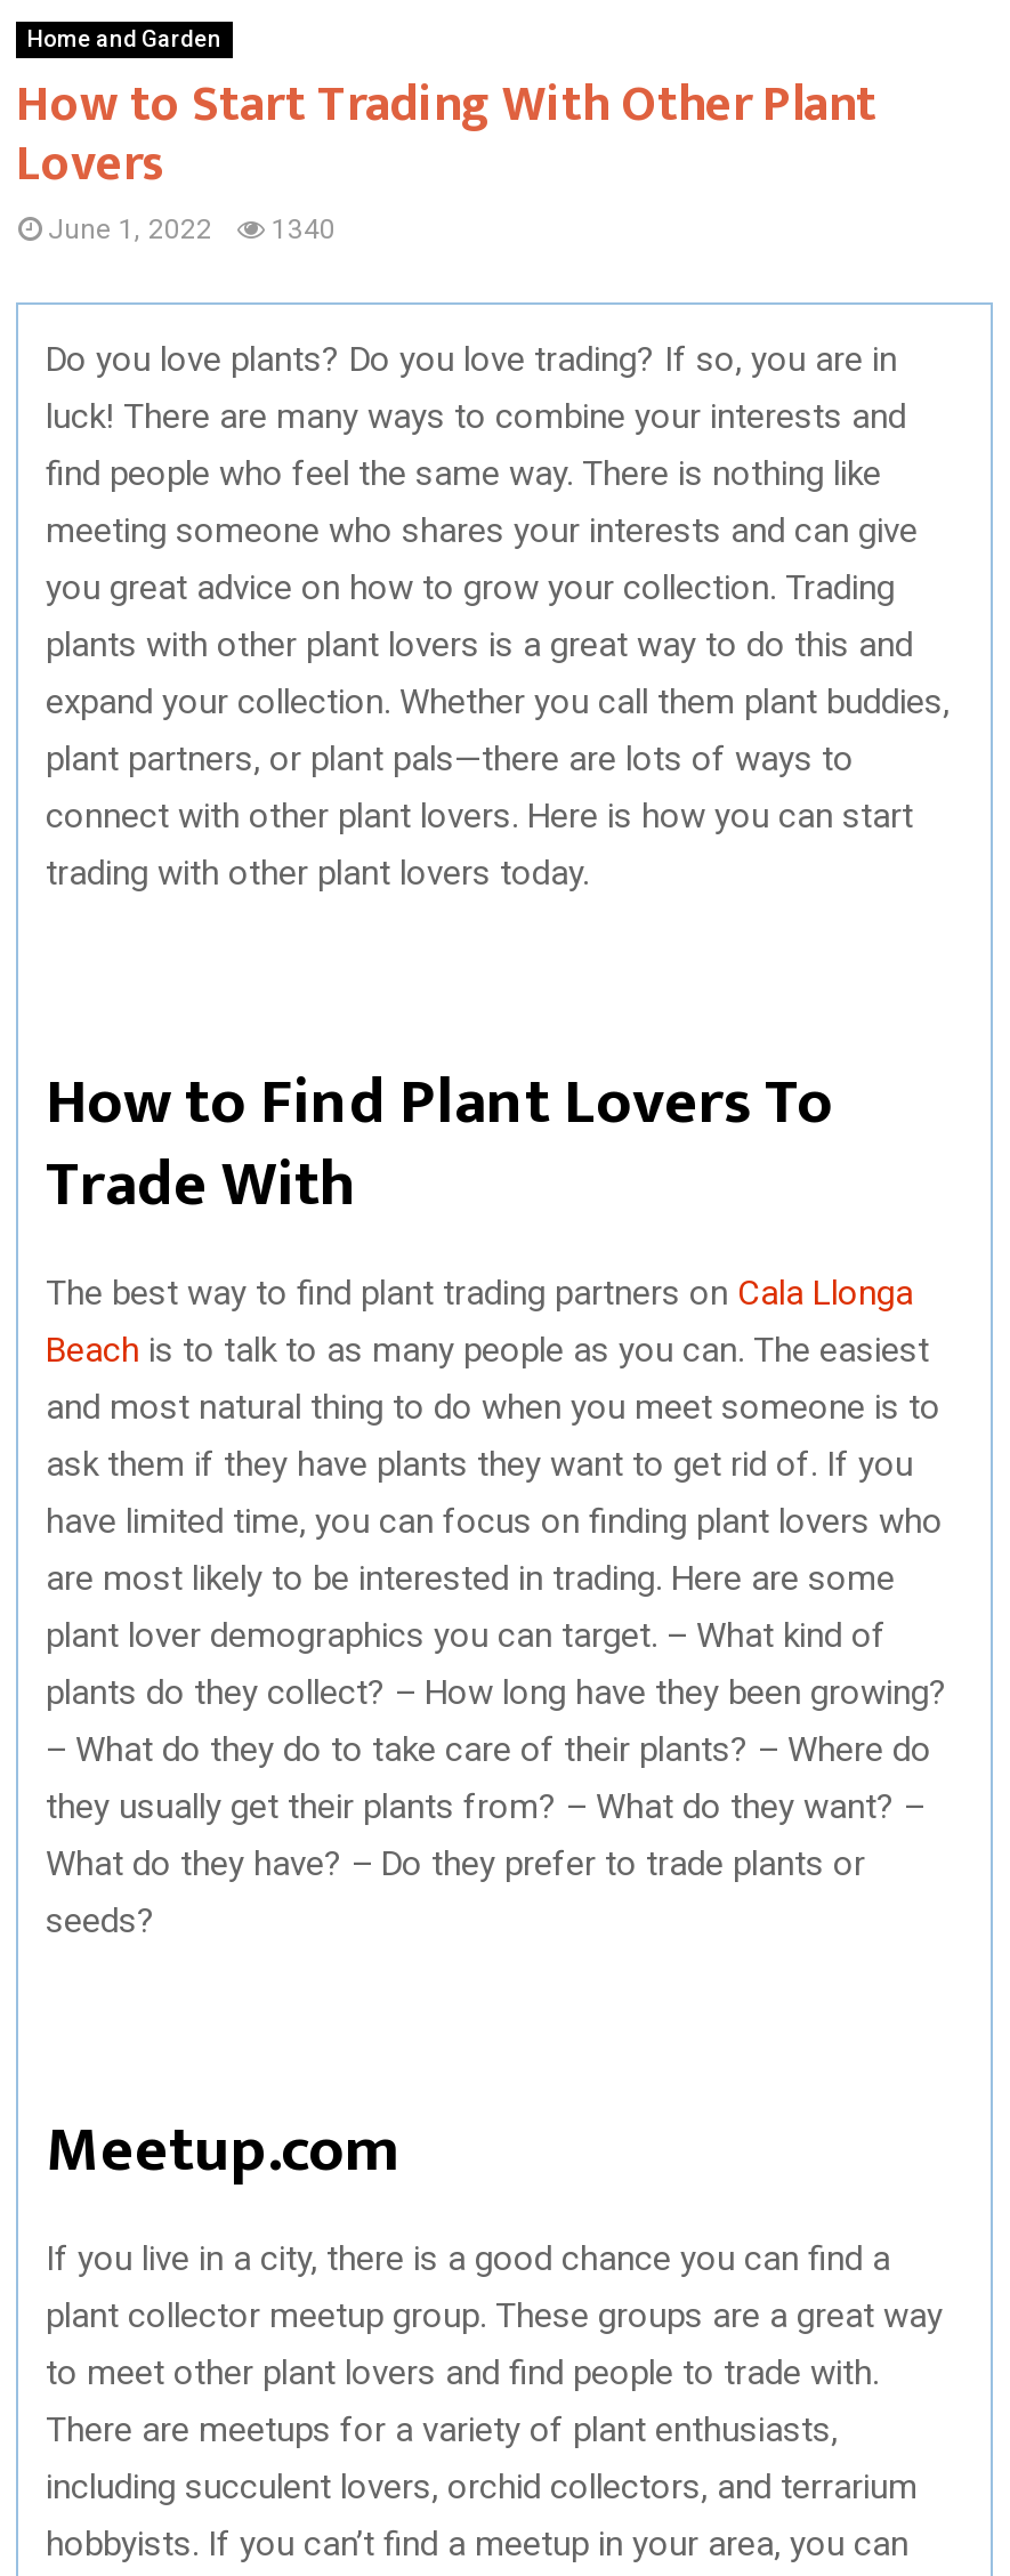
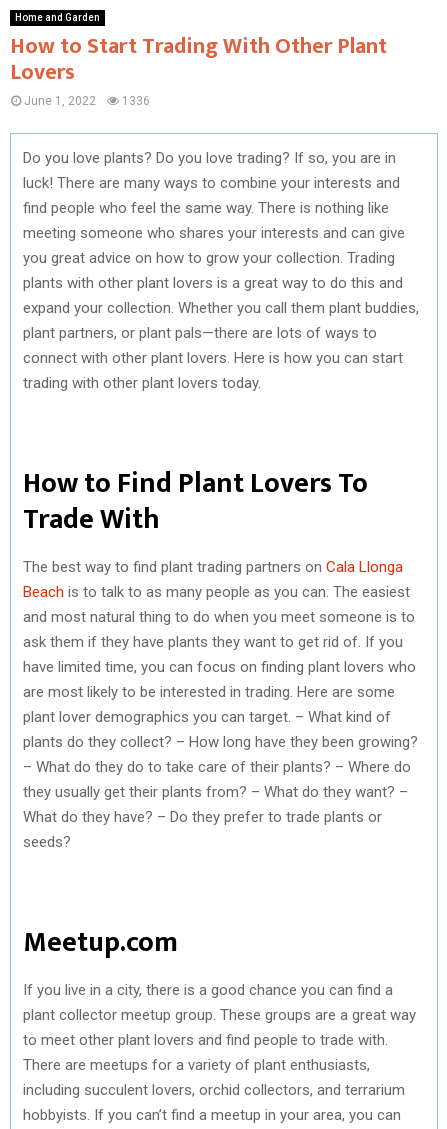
[48,213,336,245] June 1, 2022 1340 -> [24,94,150,108] June 1, 2022 1336

